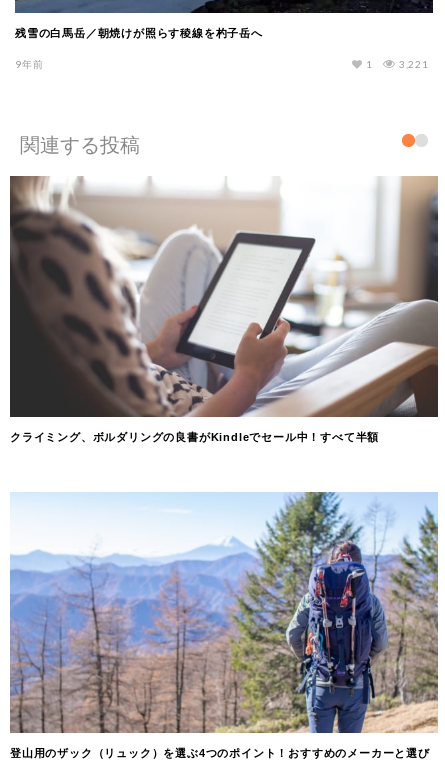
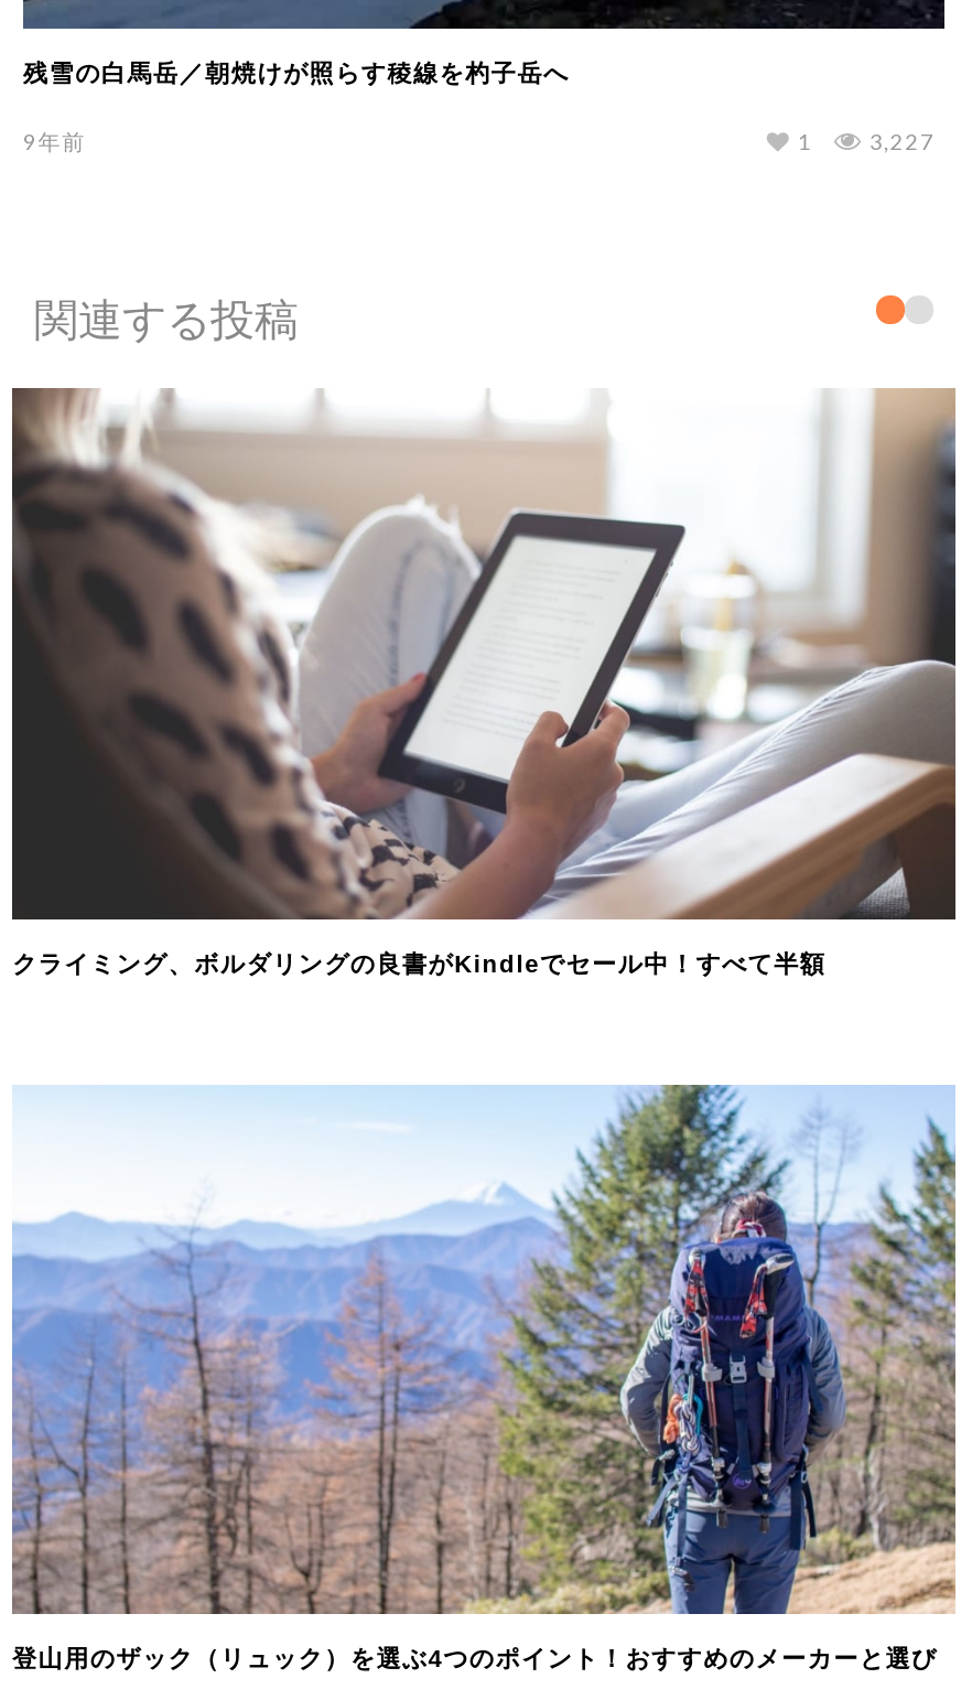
[399,58,429,70] 3,221 -> [869,129,935,155] 3,227

